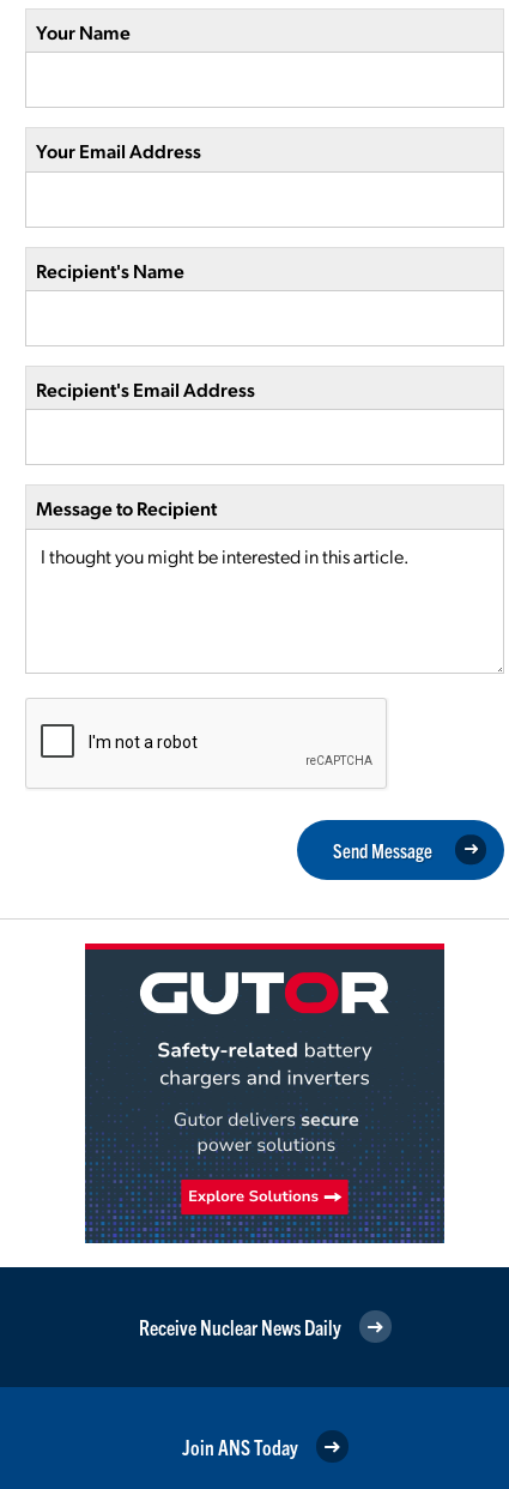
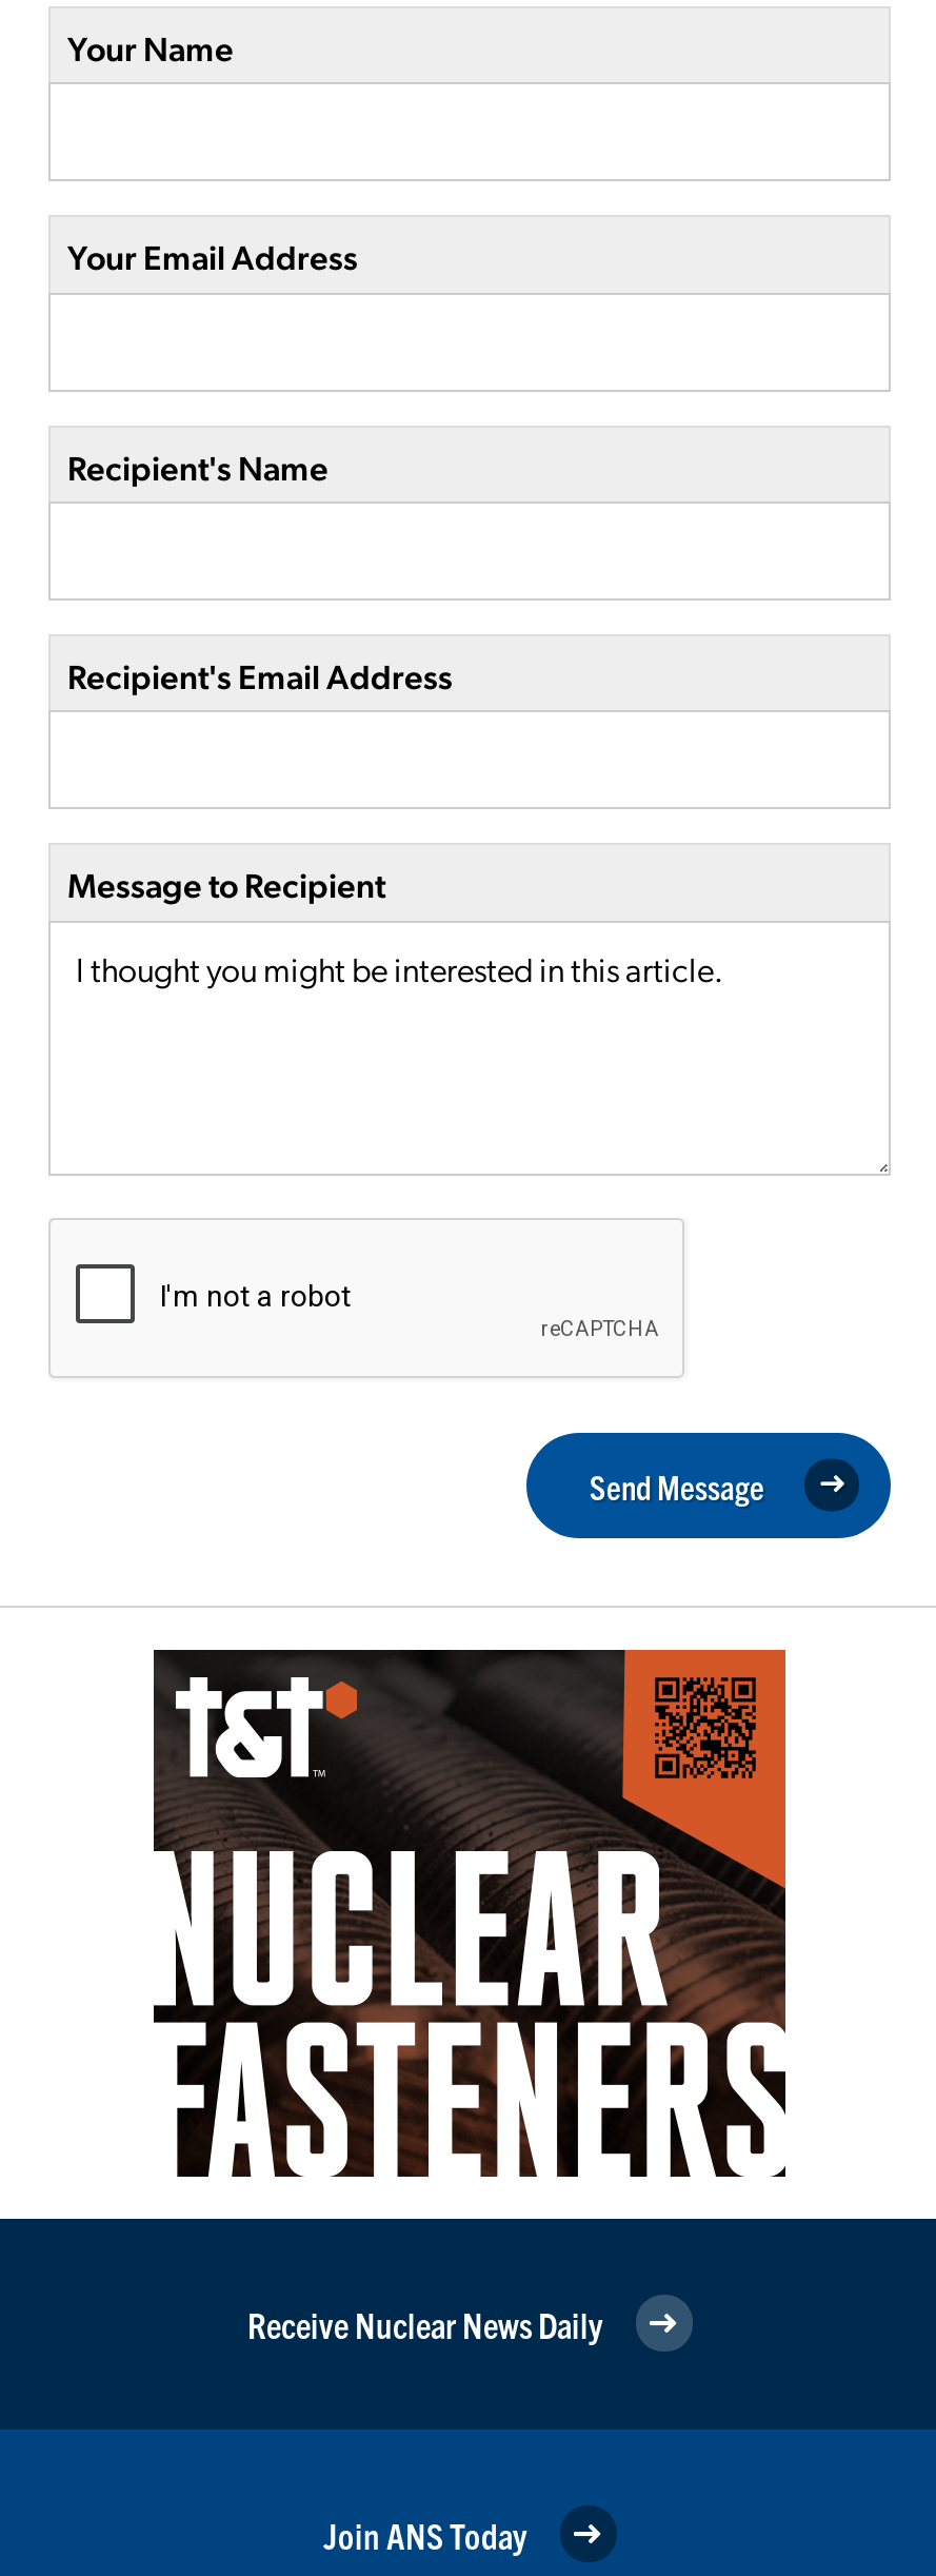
[84,942,446,1244] [image] -> [152,1648,788,2179] [image]

